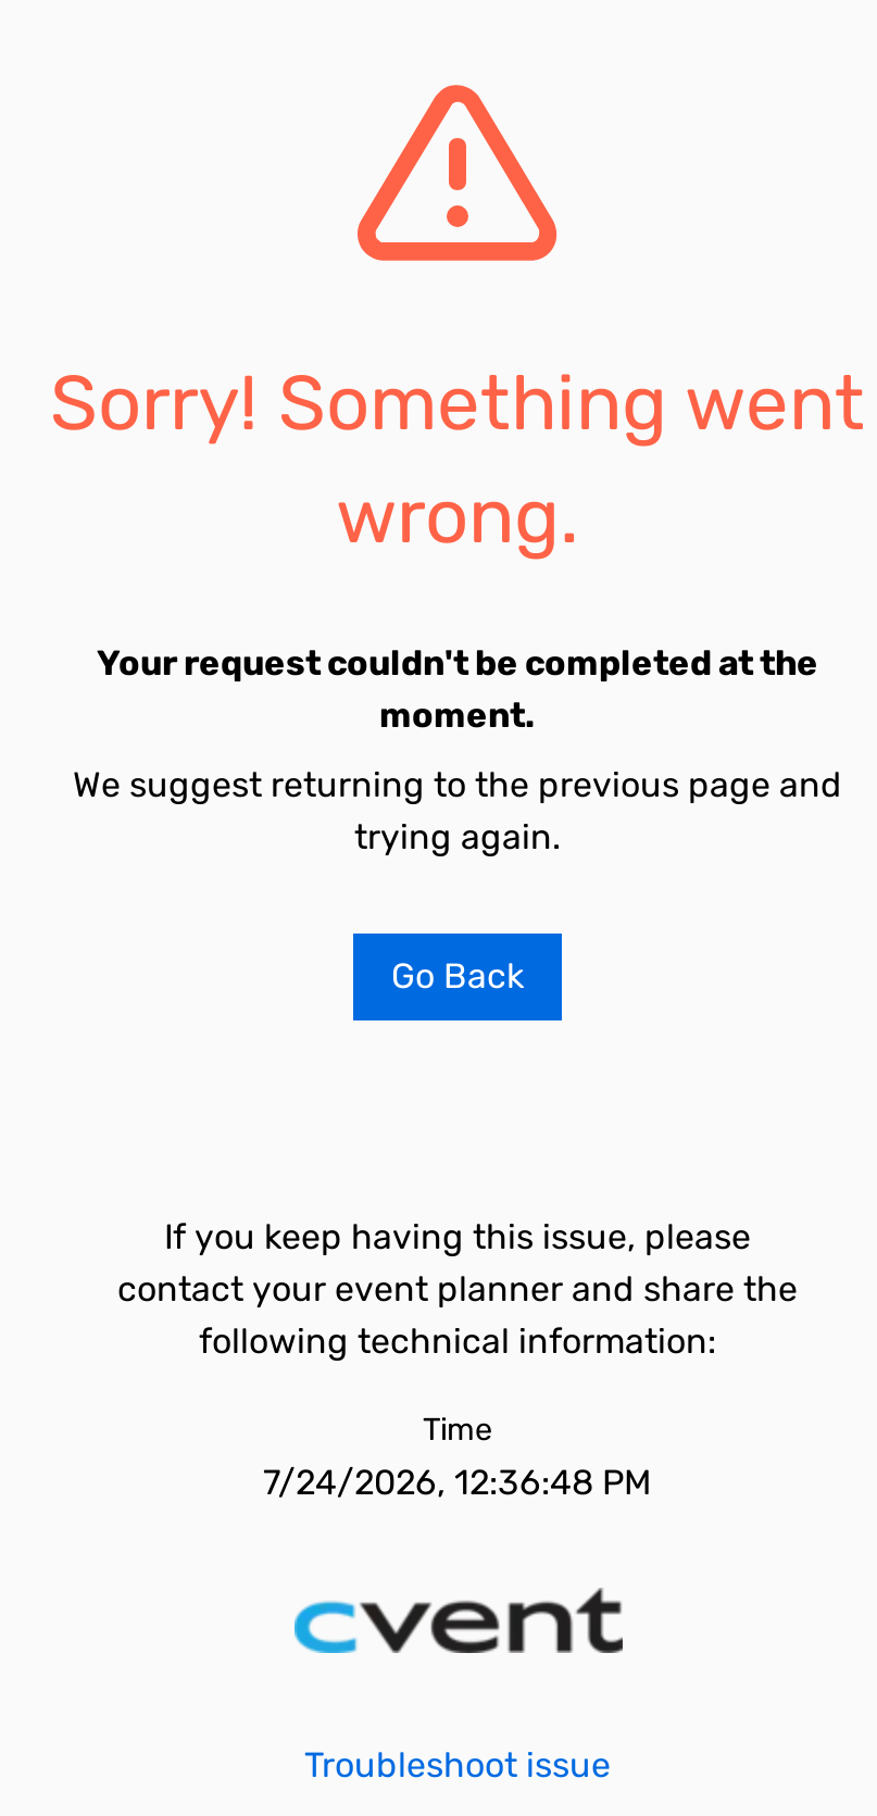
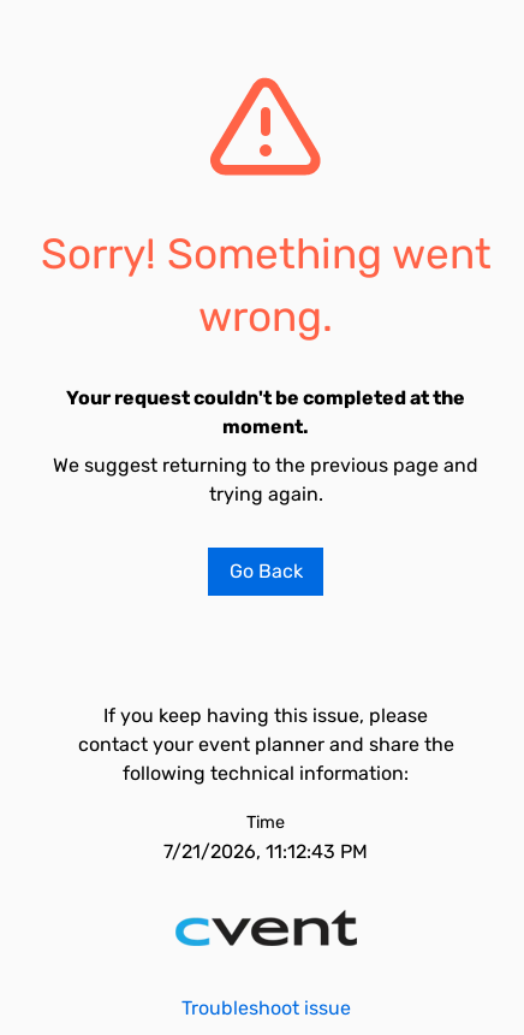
[263,1462,652,1503] 7/24/2026, 12:36:48 PM -> [163,840,368,863] 7/21/2026, 11:12:43 PM

